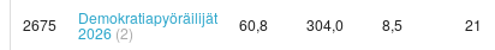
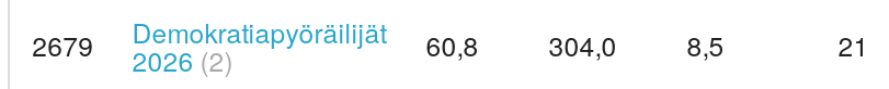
[23,7,402,43] 2675 Demokratiapyöräilijät 2026 (2) 60,8 304,0 8,5 -> [32,14,724,79] 2679 Demokratiapyöräilijät 2026 (2) 60,8 304,0 8,5

